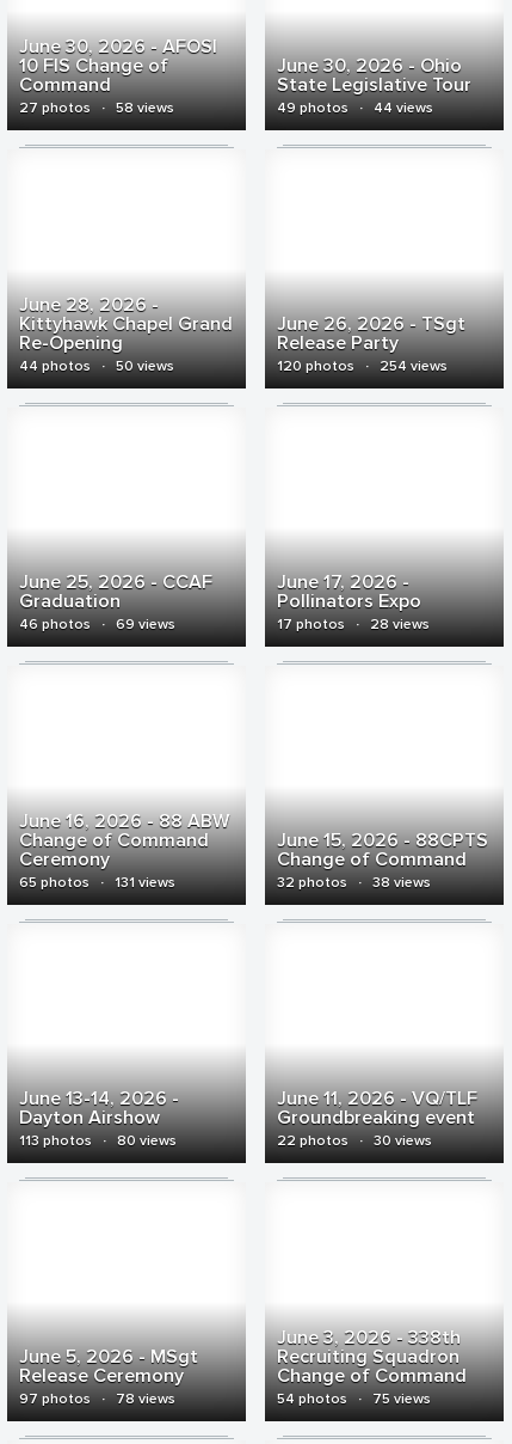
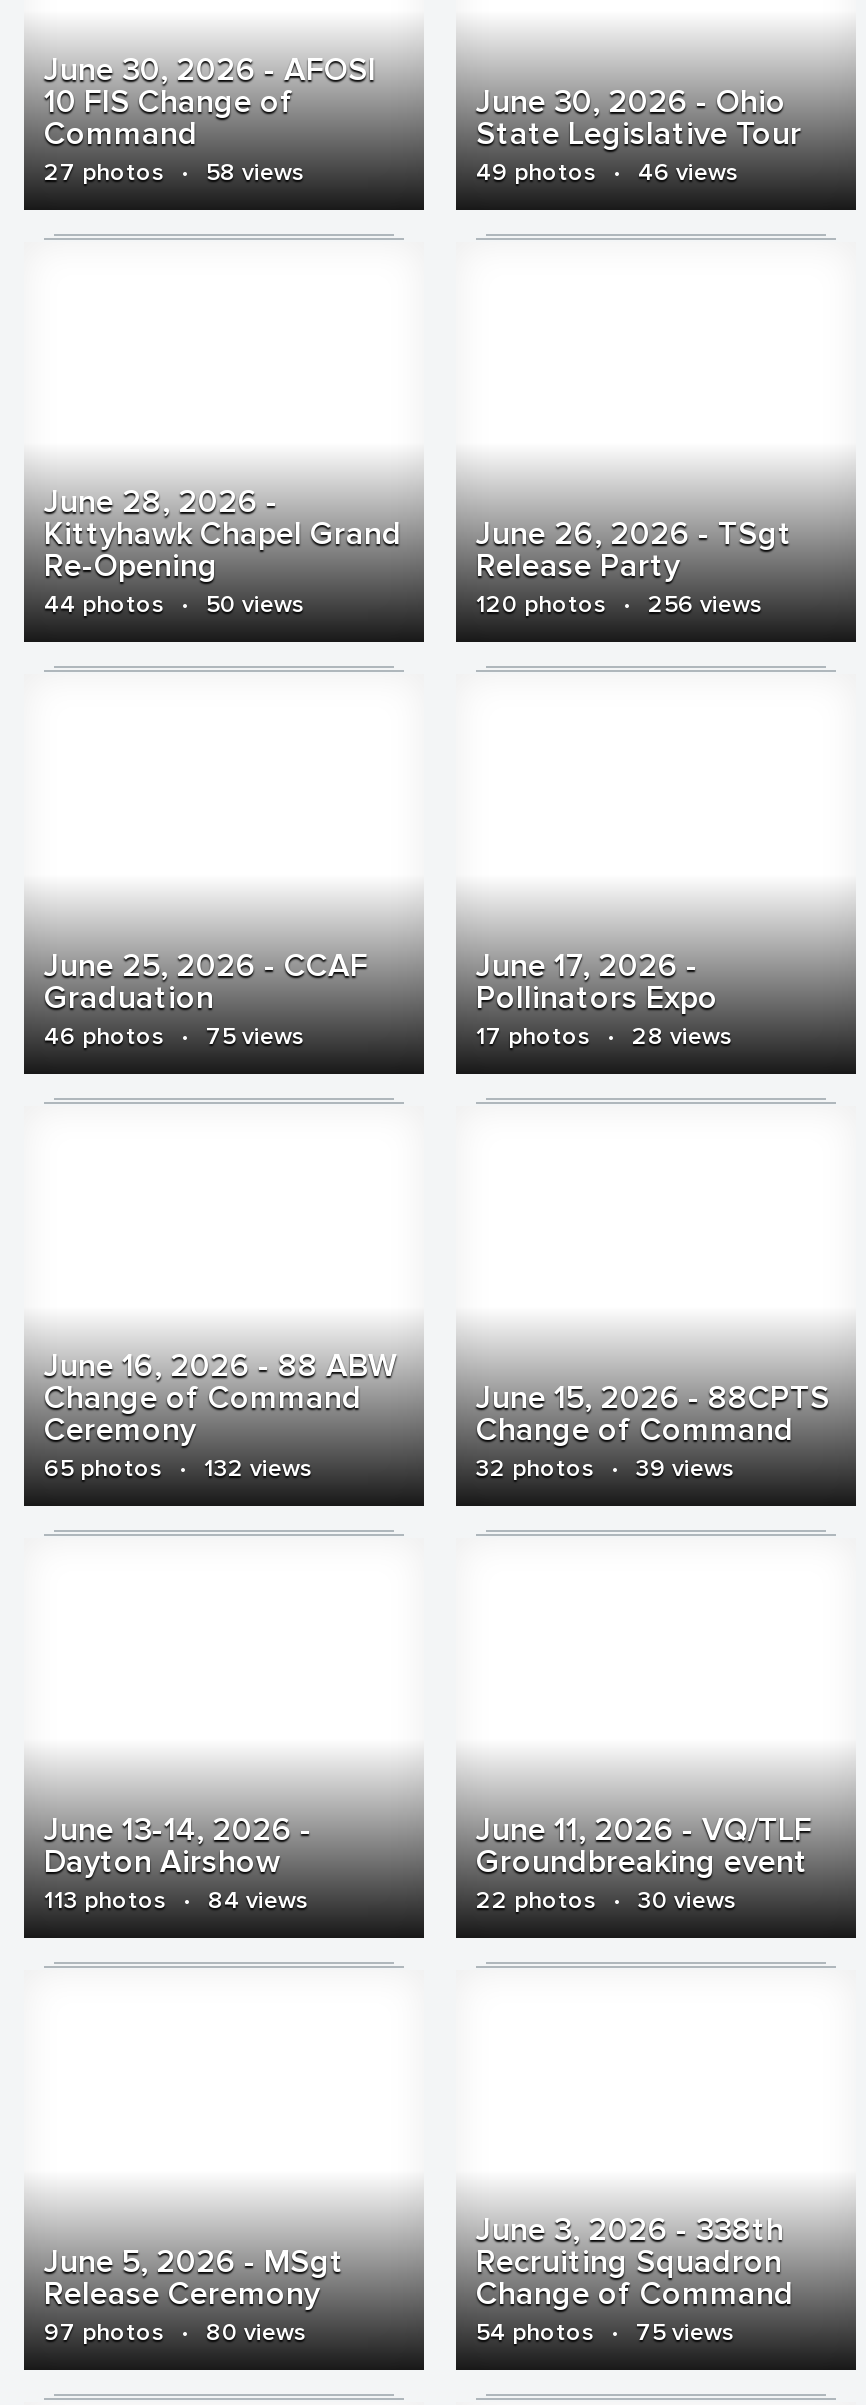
[277,99,433,117] 49 photos · 44 views -> [476,158,738,188] 49 photos · 46 views
[277,357,448,375] 120 photos · 254 views -> [476,590,762,620] 120 photos · 256 views
[19,616,175,634] 46 photos · 69 views -> [44,1022,304,1052] 46 photos · 75 views
[19,874,175,892] 65 photos · 131 views -> [44,1454,312,1484] 65 photos · 132 views
[277,874,431,892] 32 photos · 38 views -> [476,1454,734,1484] 32 photos · 39 views
[19,1132,177,1150] 113 photos · 80 views -> [44,1886,308,1916] 113 photos · 84 views
[19,1390,175,1408] 97 photos · 78 views -> [44,2318,306,2348] 97 photos · 80 views

